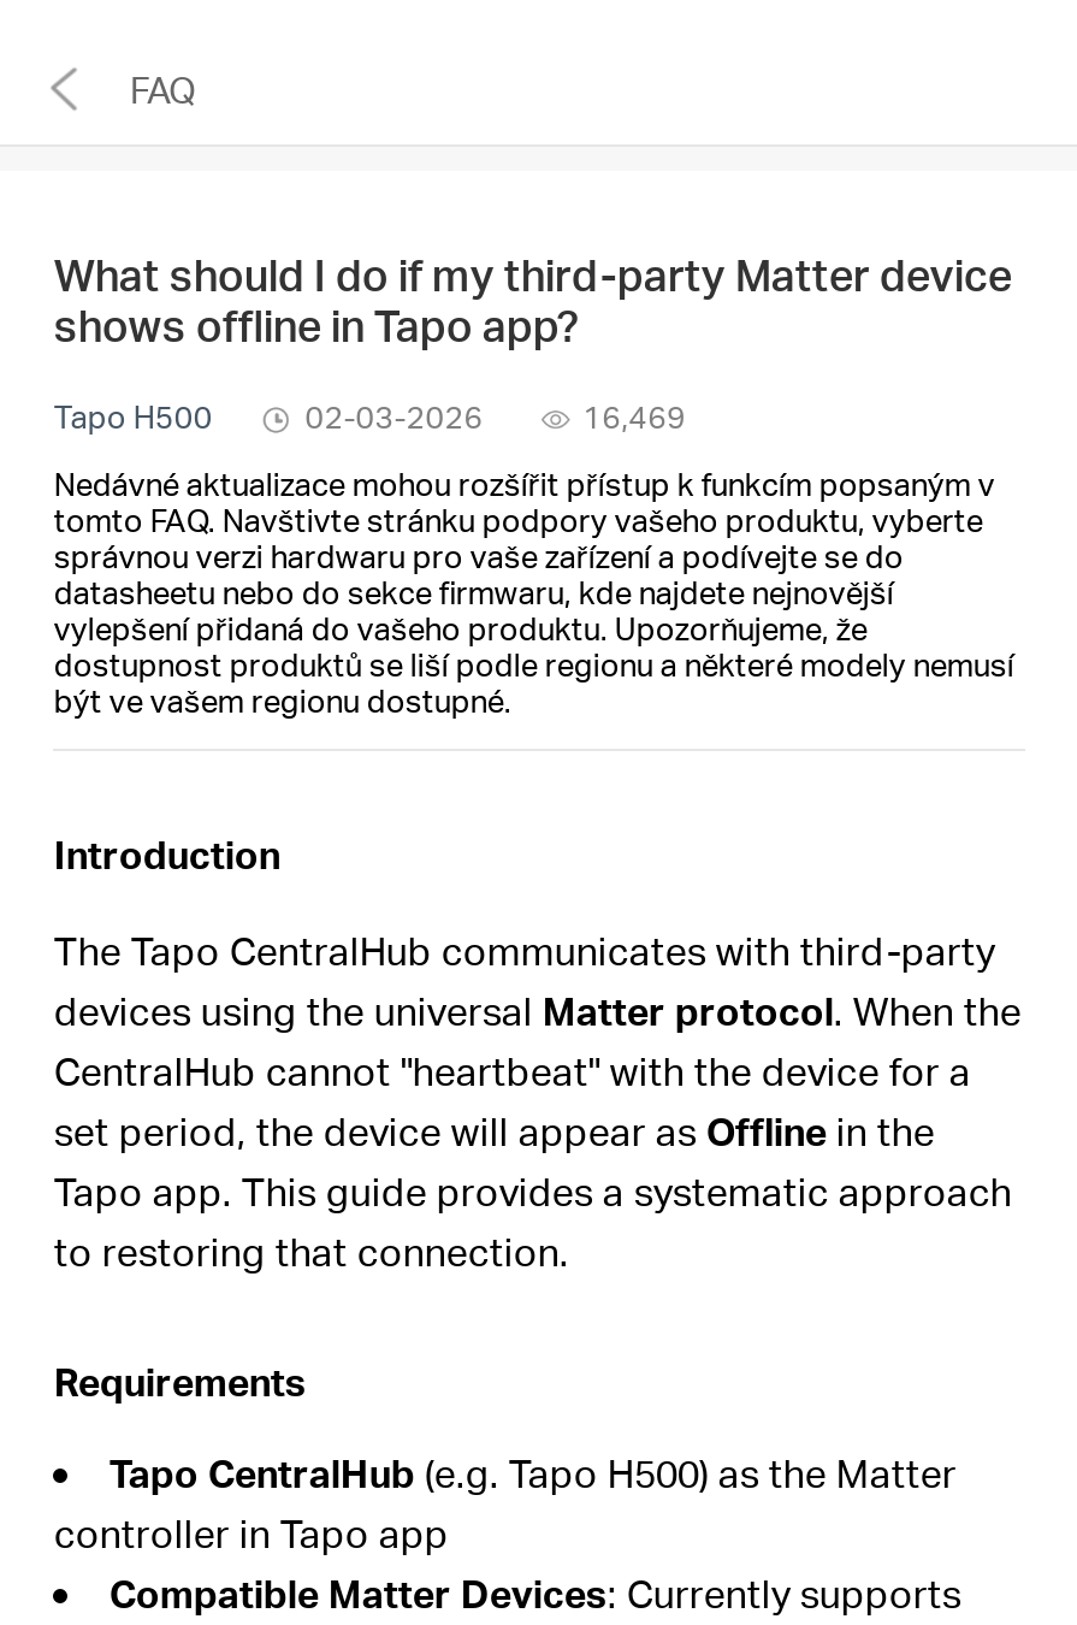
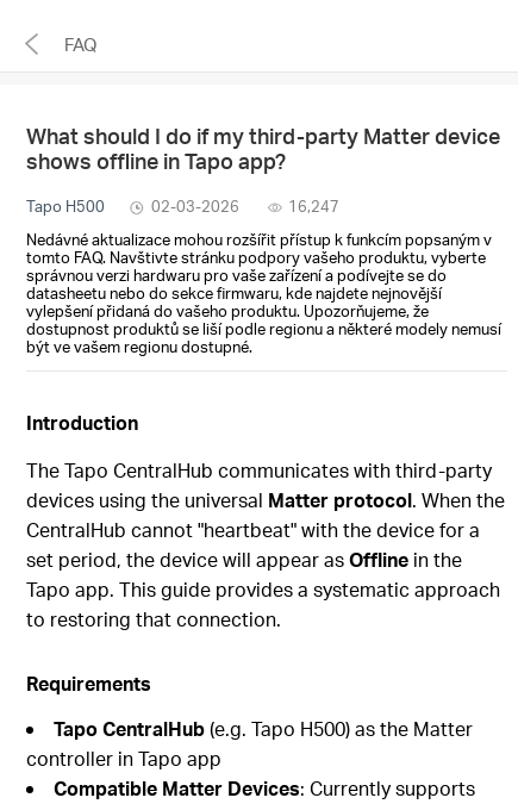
[583,396,686,435] 16,469 -> [288,196,339,215] 16,247

